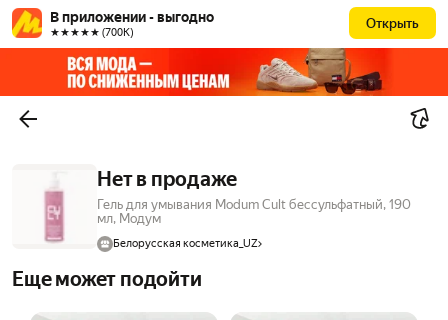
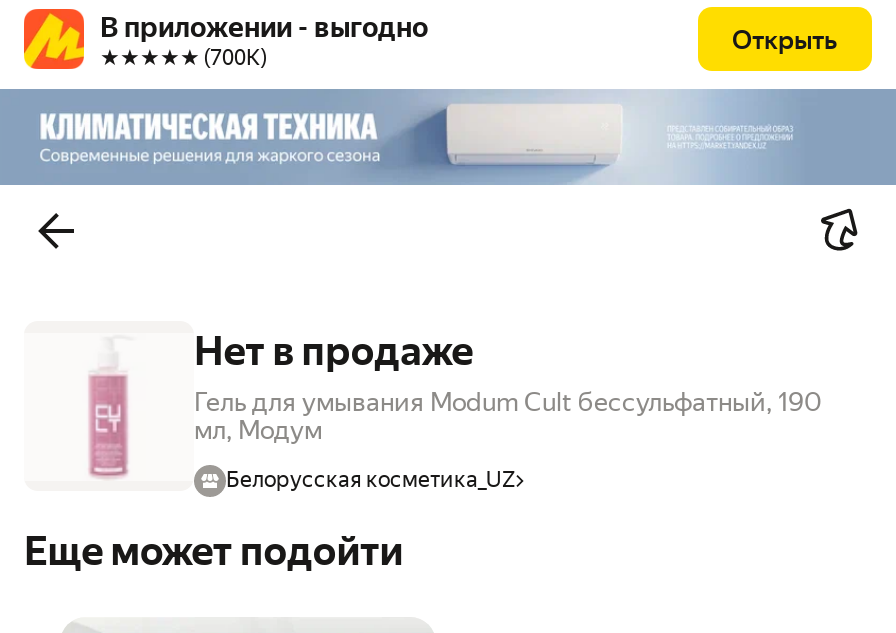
[3,47,445,97] [image] -> [6,87,890,187] [image]

